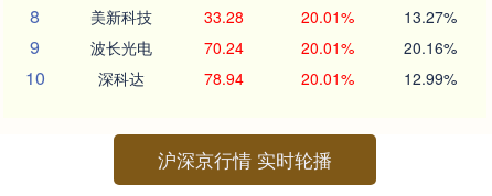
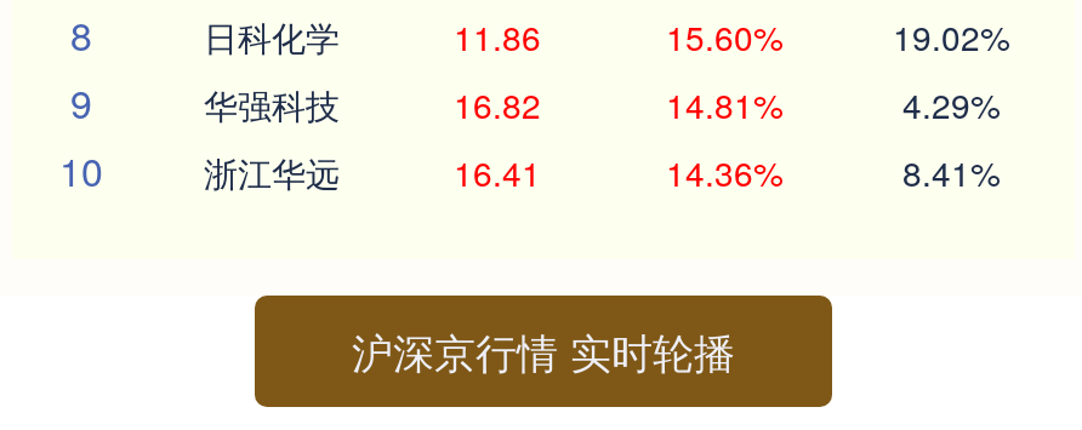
[90,6,457,28] 美新科技 | 33.28 | 20.01% | 13.27% -> [204,13,1009,61] 日科化学 | 11.86 | 15.60% | 19.02%
[90,37,457,59] 波长光电 | 70.24 | 20.01% | 20.16% -> [204,81,1000,129] 华强科技 | 16.82 | 14.81% | 4.29%
[98,67,457,90] 深科达 | 78.94 | 20.01% | 12.99% -> [204,149,1000,197] 浙江华远 | 16.41 | 14.36% | 8.41%

